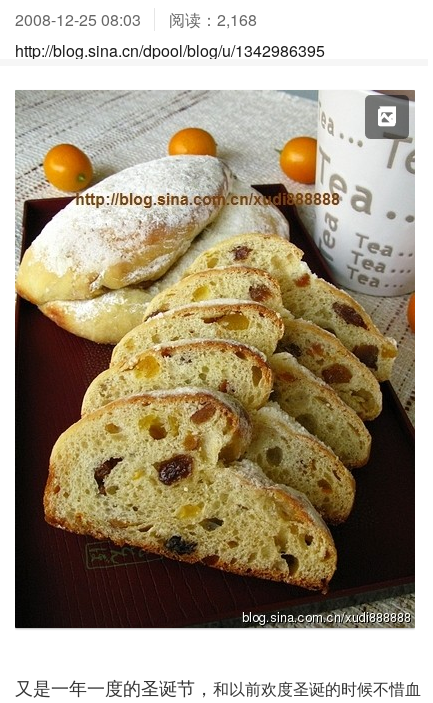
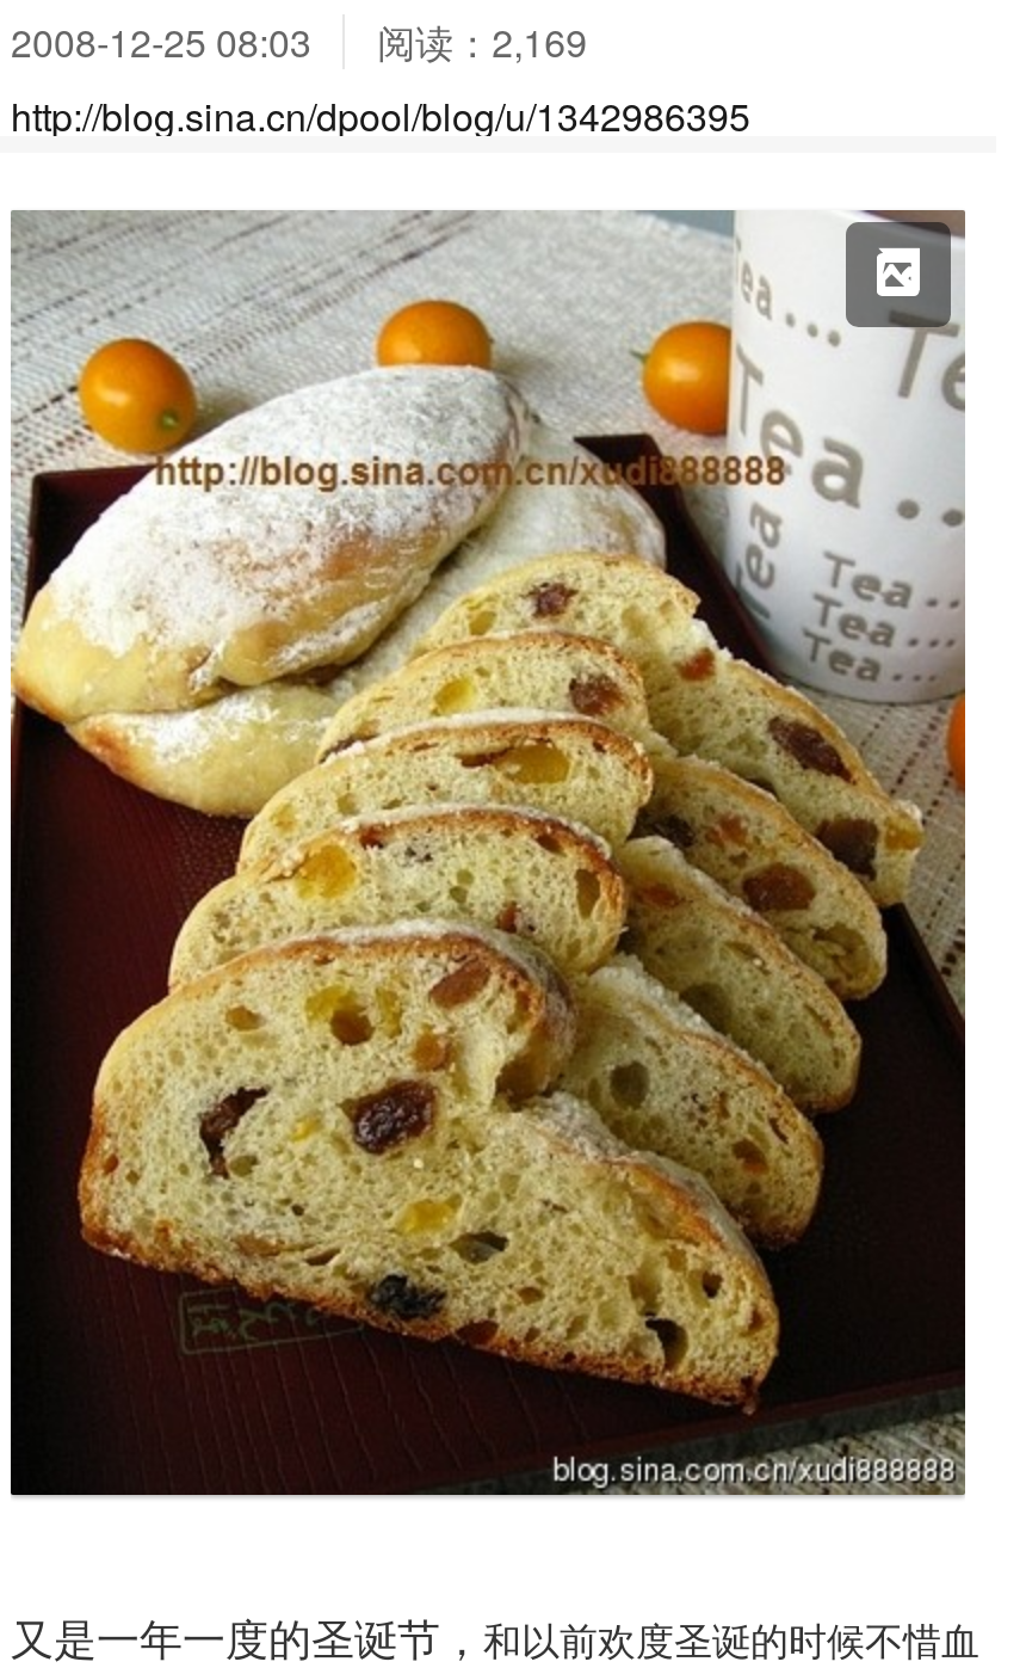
[15,8,257,31] 2008-12-25 08:03 阅读：2,168 -> [11,14,587,69] 2008-12-25 08:03 阅读：2,169

